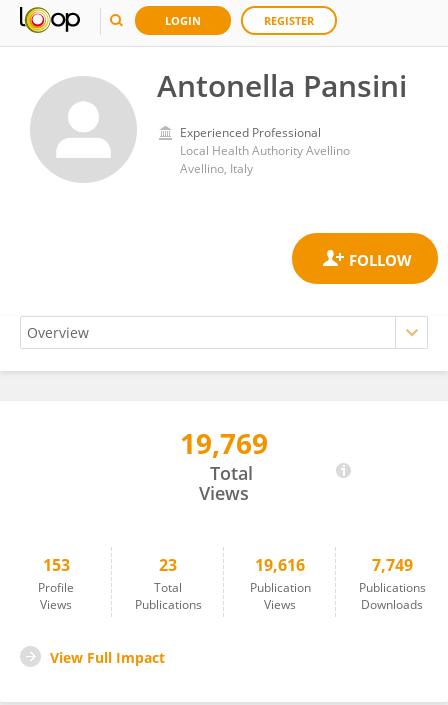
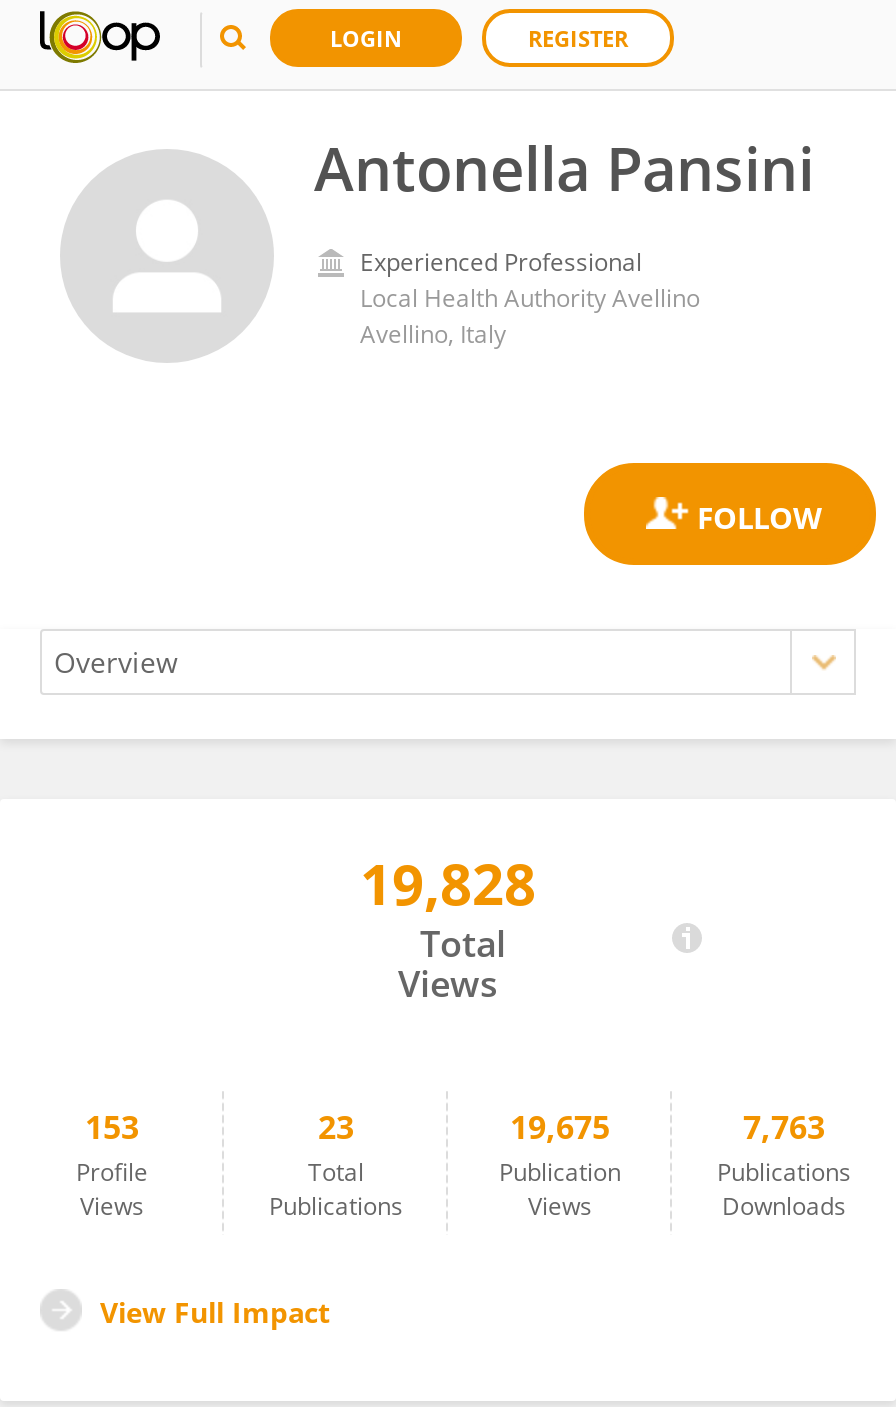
[180,424,268,462] 19,769 -> [360,845,536,921] 19,828
[255,554,305,576] 19,616 -> [510,1105,610,1149] 19,675
[371,554,412,576] 7,749 -> [743,1105,825,1149] 7,763

